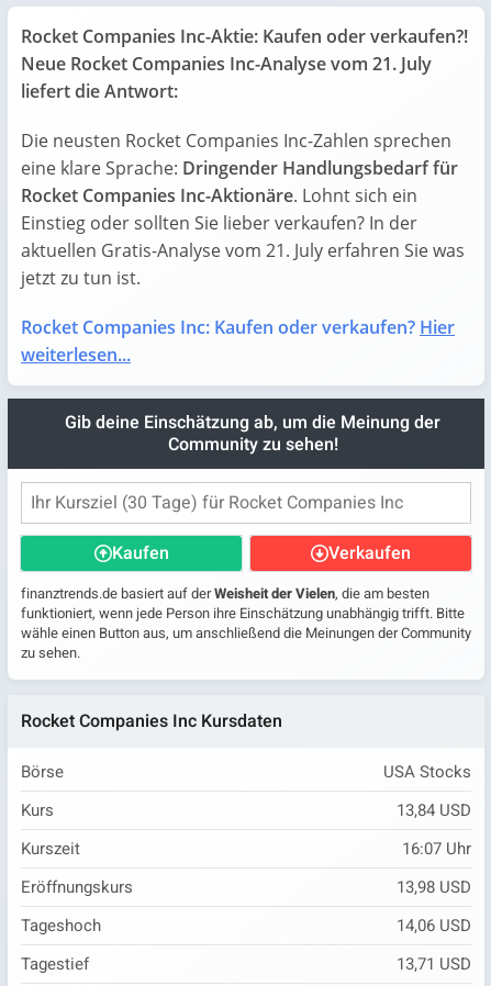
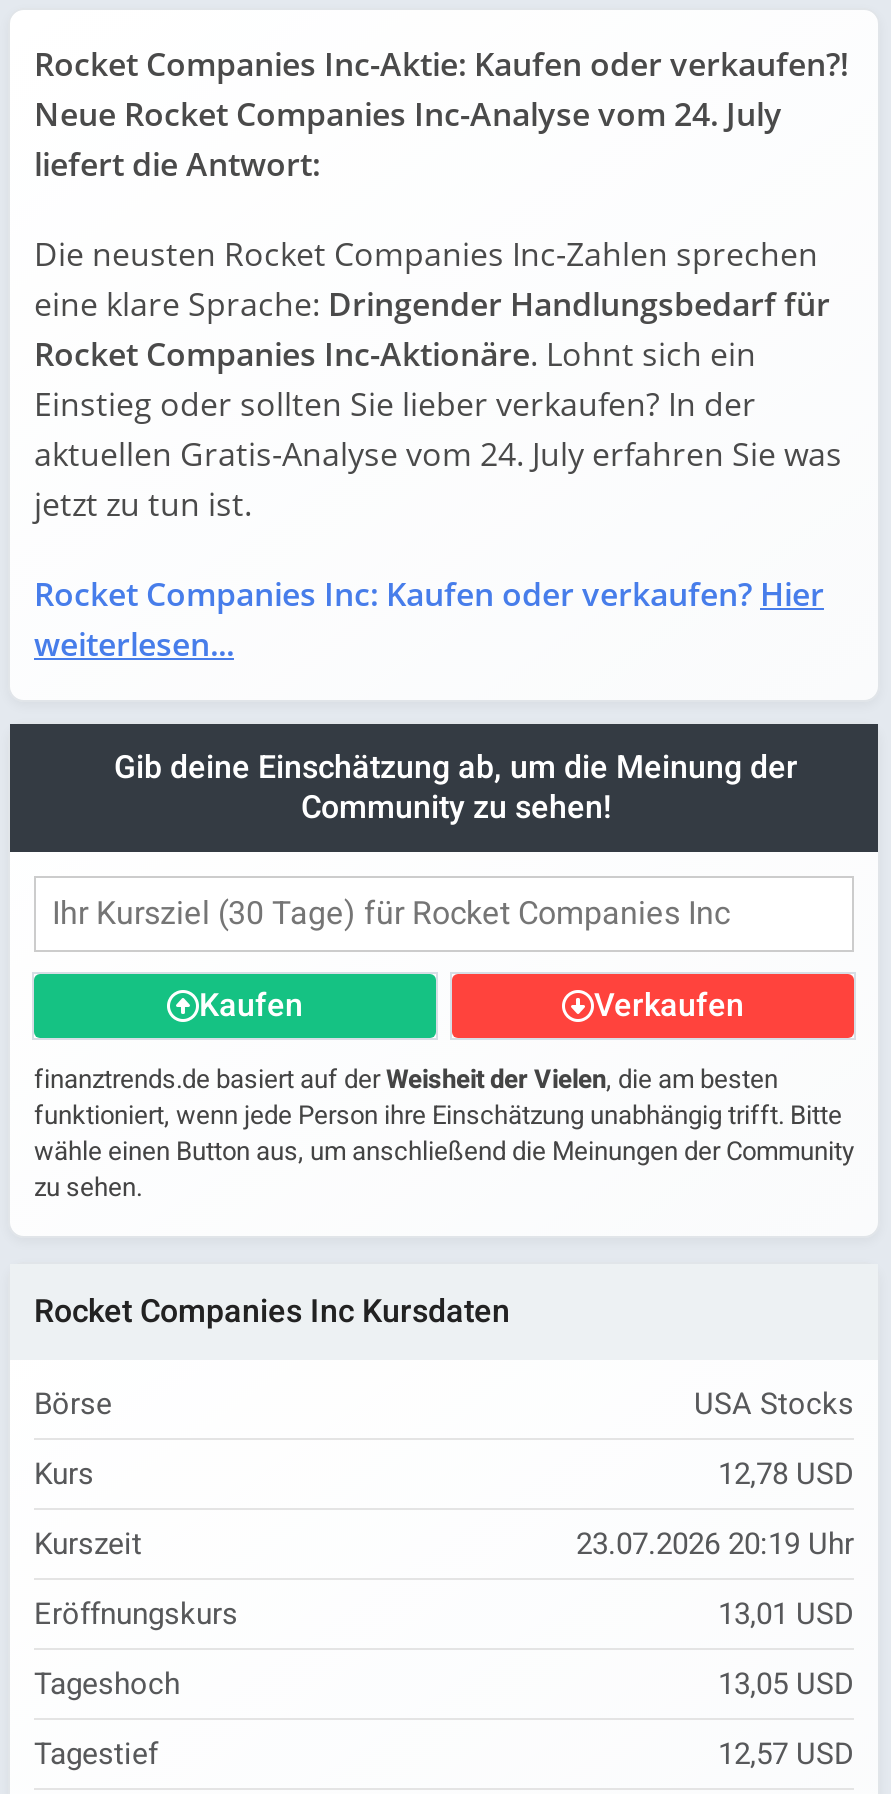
[21,52,432,76] Neue Rocket Companies Inc-Analyse vom 21. July -> [34,93,782,137] Neue Rocket Companies Inc-Analyse vom 24. July
[21,239,465,263] aktuellen Gratis-Analyse vom 21. July erfahren Sie was -> [34,433,842,477] aktuellen Gratis-Analyse vom 24. July erfahren Sie was
[397,799,471,823] 13,84 USD -> [718,1453,854,1497] 12,78 USD
[402,837,471,861] 16:07 Uhr -> [576,1523,854,1567] 23.07.2026 20:19 Uhr
[397,876,471,900] 13,98 USD -> [718,1593,854,1637] 13,01 USD
[397,914,471,938] 14,06 USD -> [718,1663,854,1707] 13,05 USD
[397,953,471,977] 13,71 USD -> [718,1733,854,1777] 12,57 USD

